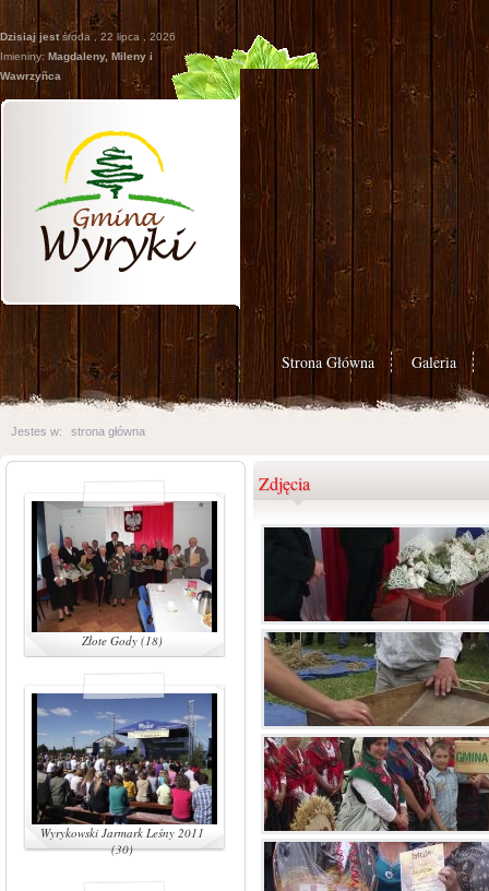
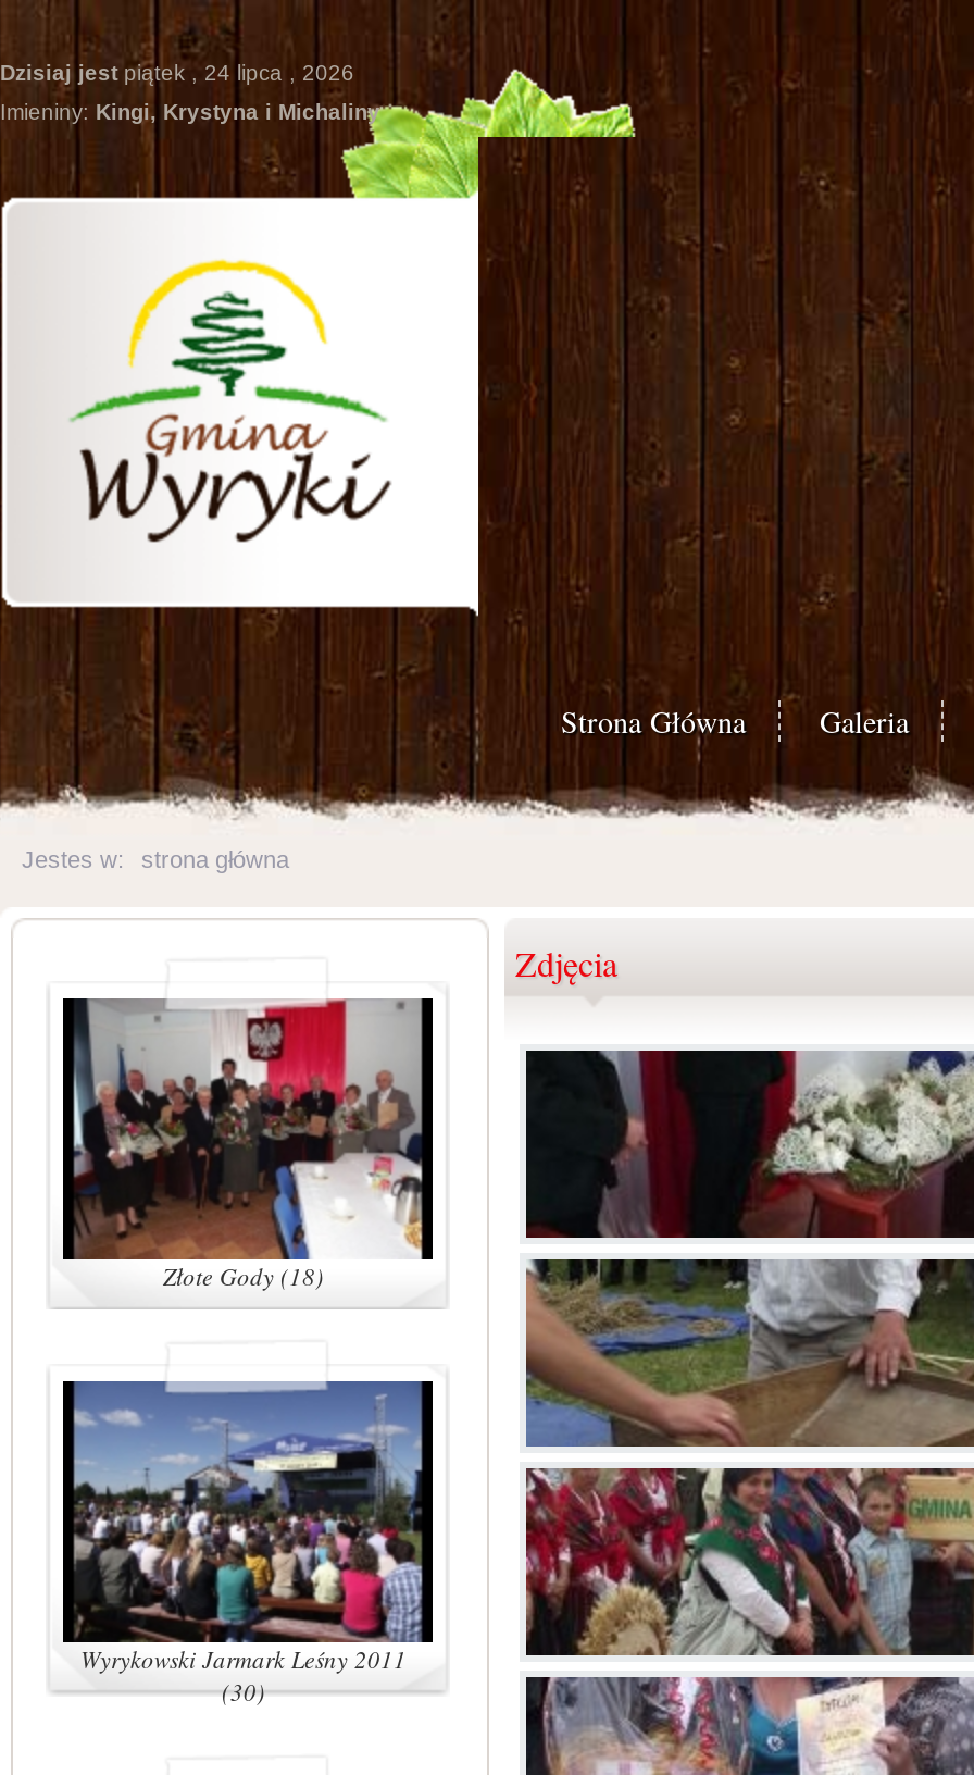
[0,31,176,82] Dzisiaj jest środa , 22 lipca , 2026 | Imieniny: Magdaleny, Mileny i | Wawrzyñca -> [0,61,380,124] Dzisiaj jest piątek , 24 lipca , 2026 | Imieniny: Kingi, Krystyna i Michaliny

